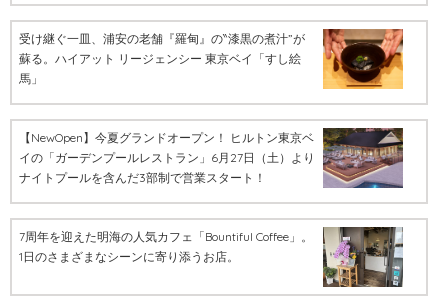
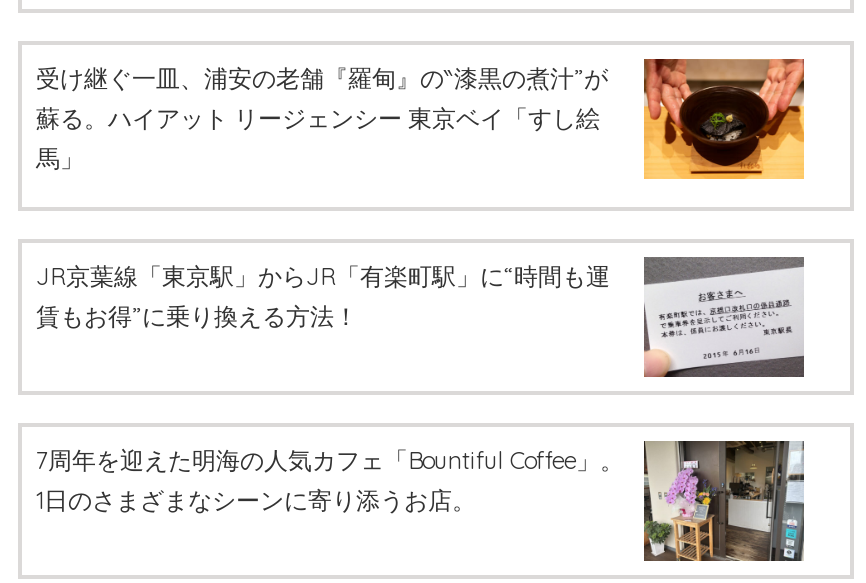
[19,128,404,189] [image] | 【NewOpen】今夏グランドオープン！ ヒルトン東京ベ | イの「ガーデンプールレストラン」6月27日（土）より | ナイトプールを含んだ3部制で営業スタート！ -> [36,257,804,379] [image] | JR京葉線「東京駅」からJR「有楽町駅」に“時間も運 | 賃もお得”に乗り換える方法！

